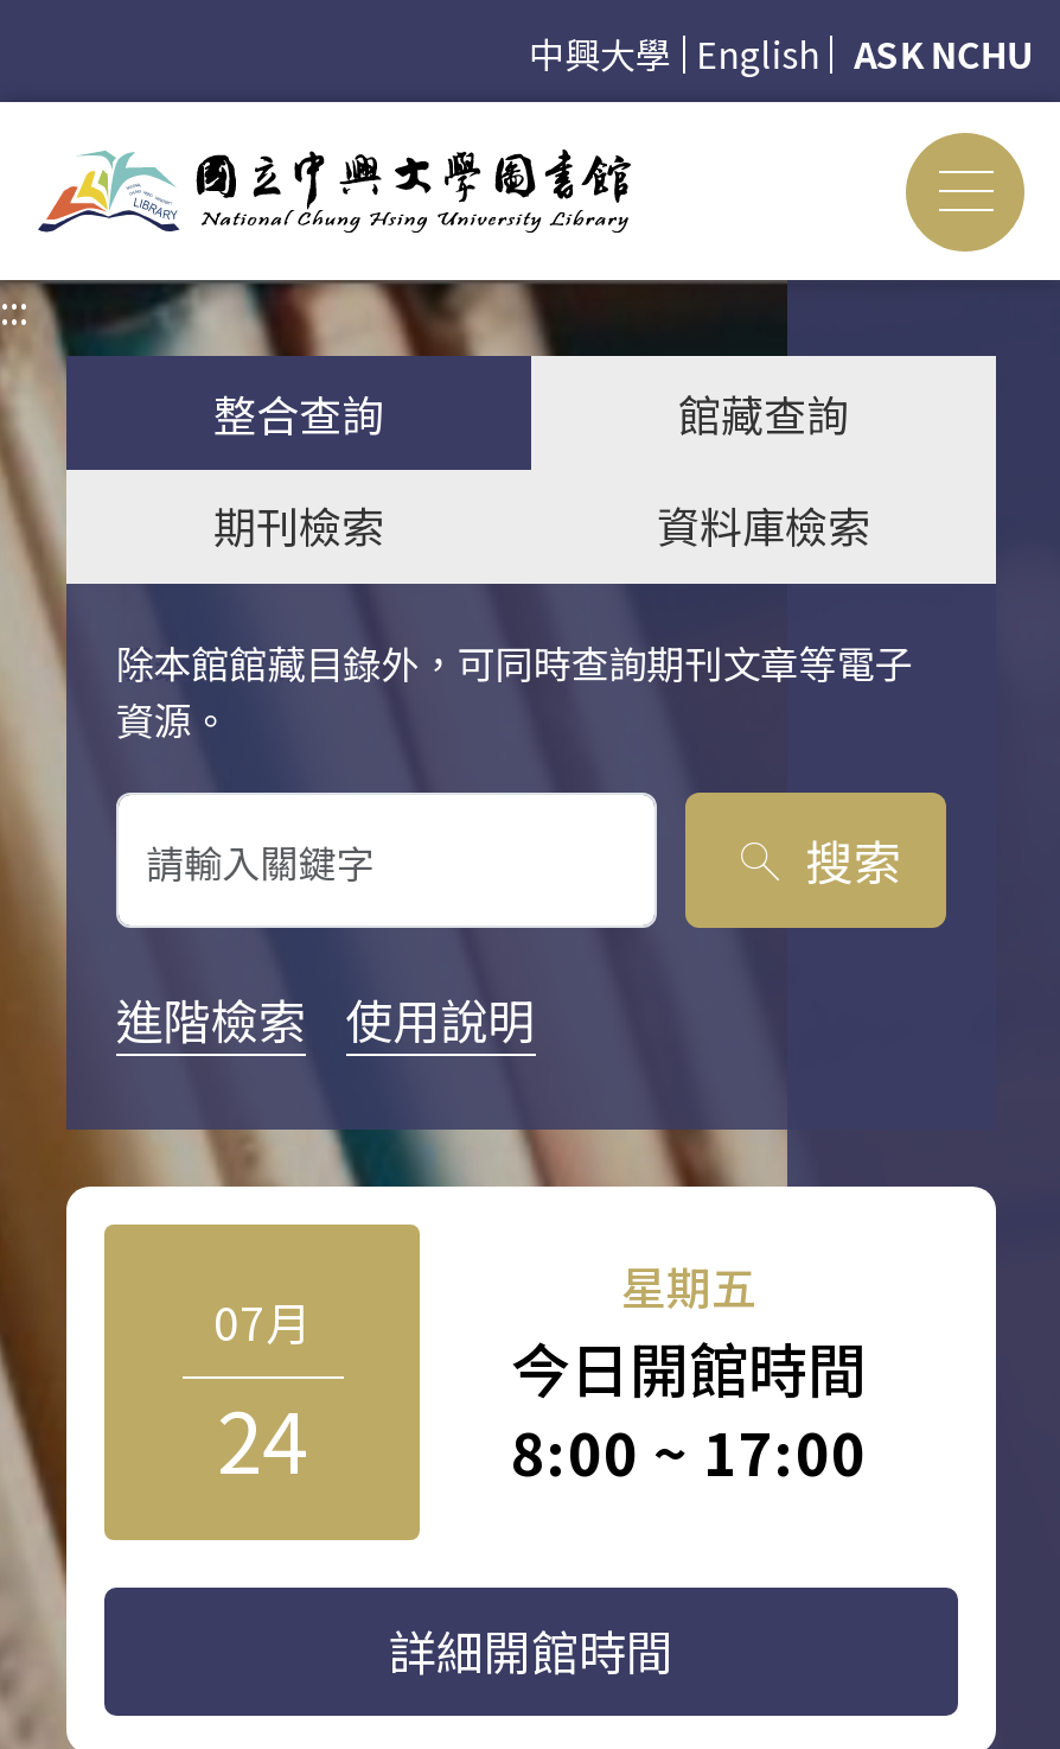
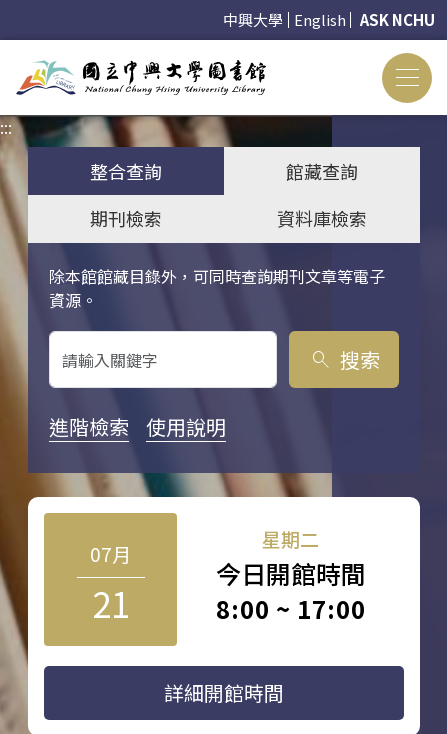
[621,1253,756,1317] 星期五 -> [262,525,319,552] 星期二
[217,1376,307,1497] 24 -> [91,577,129,628] 21

